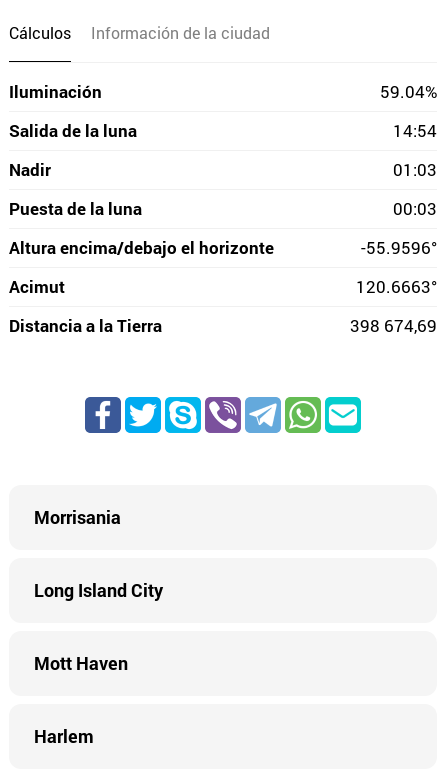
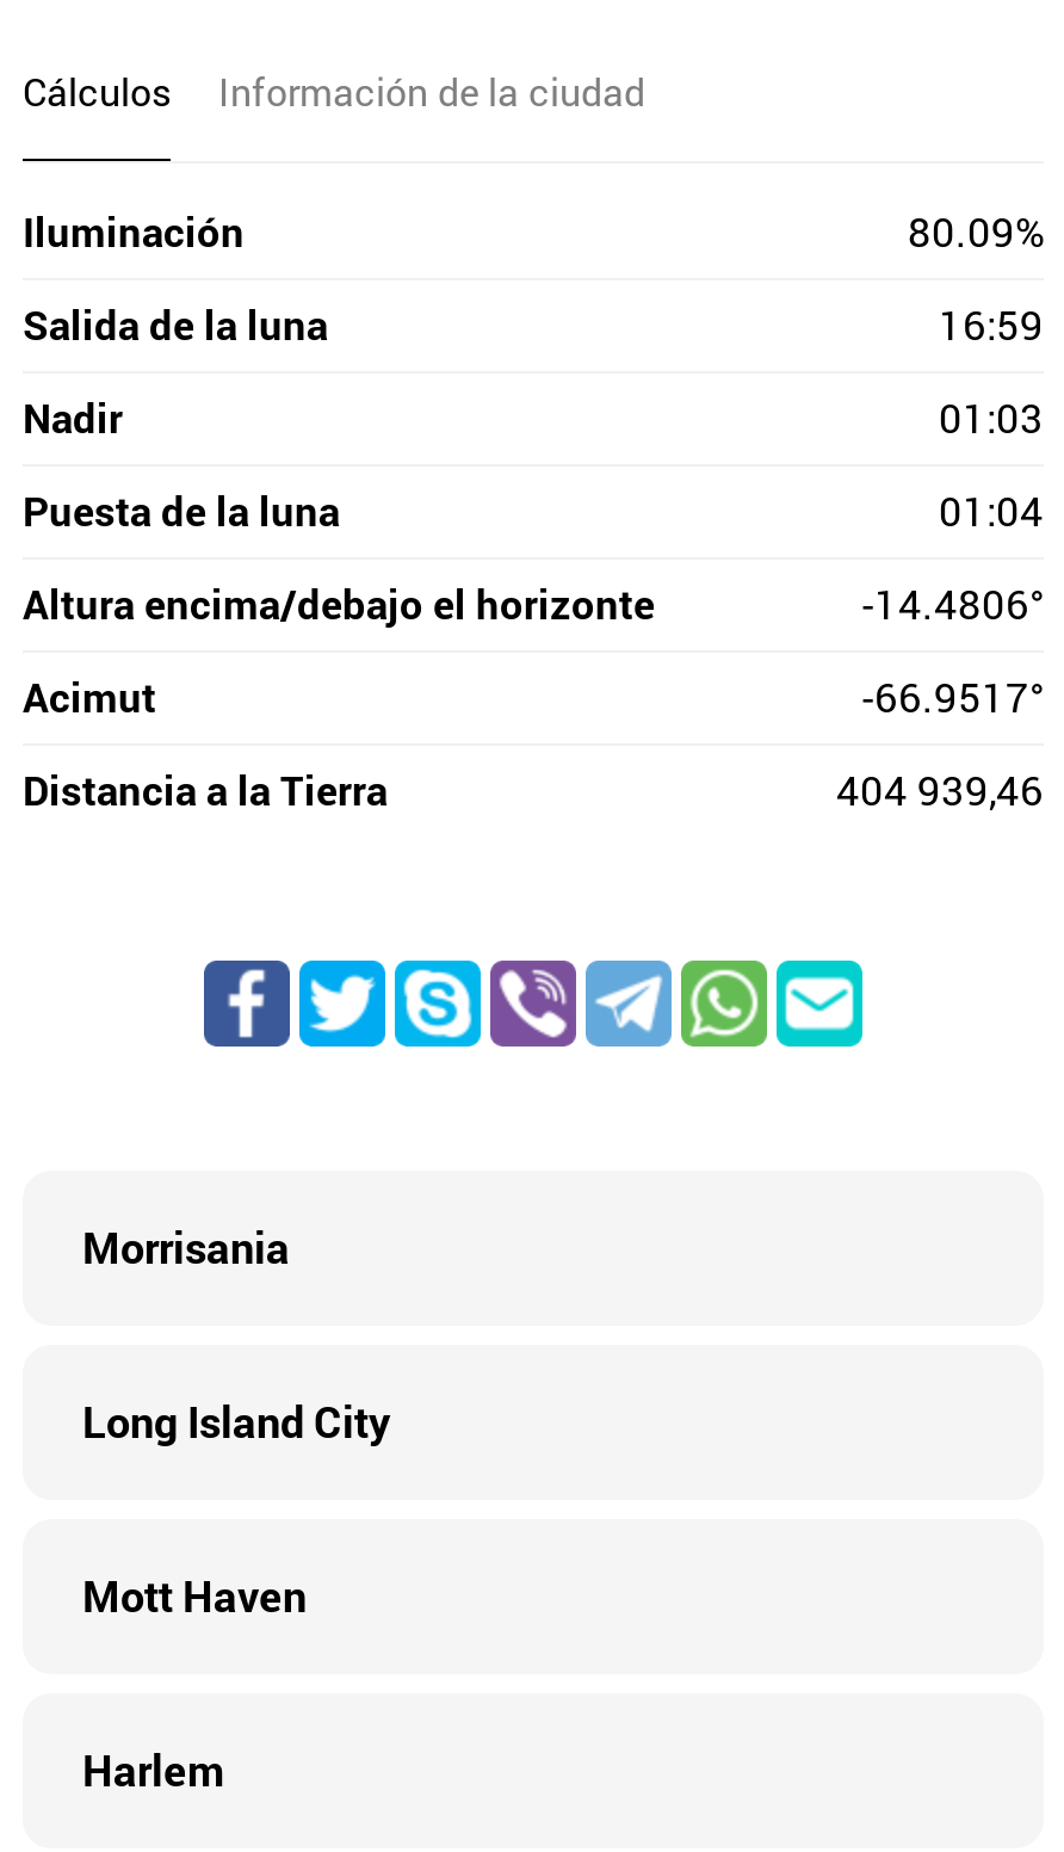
[380,80,437,103] 59.04% -> [908,204,1044,259] 80.09%
[393,119,437,142] 14:54 -> [939,297,1044,352] 16:59
[393,197,437,220] 00:03 -> [939,483,1044,538] 01:04
[361,236,437,259] -55.9596° -> [862,576,1044,631] -14.4806°
[356,275,437,298] 120.6663° -> [862,669,1044,724] -66.9517°
[350,314,437,337] 398 674,69 -> [836,763,1044,817] 404 939,46

